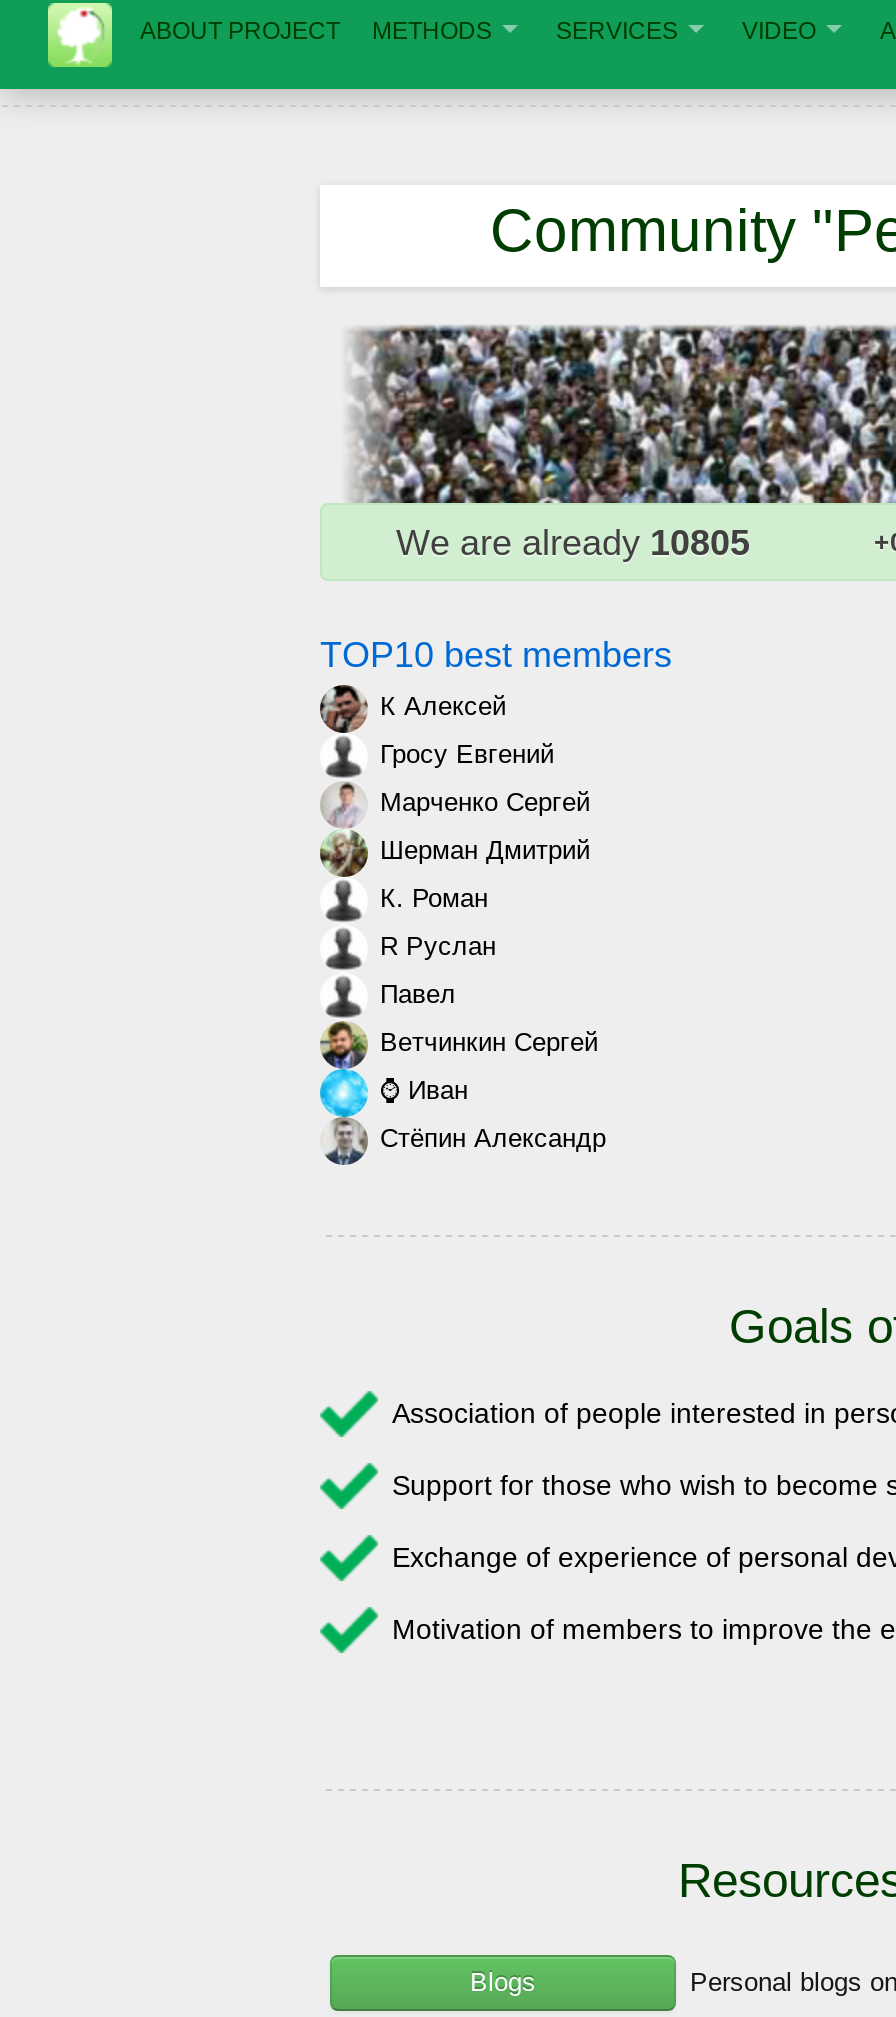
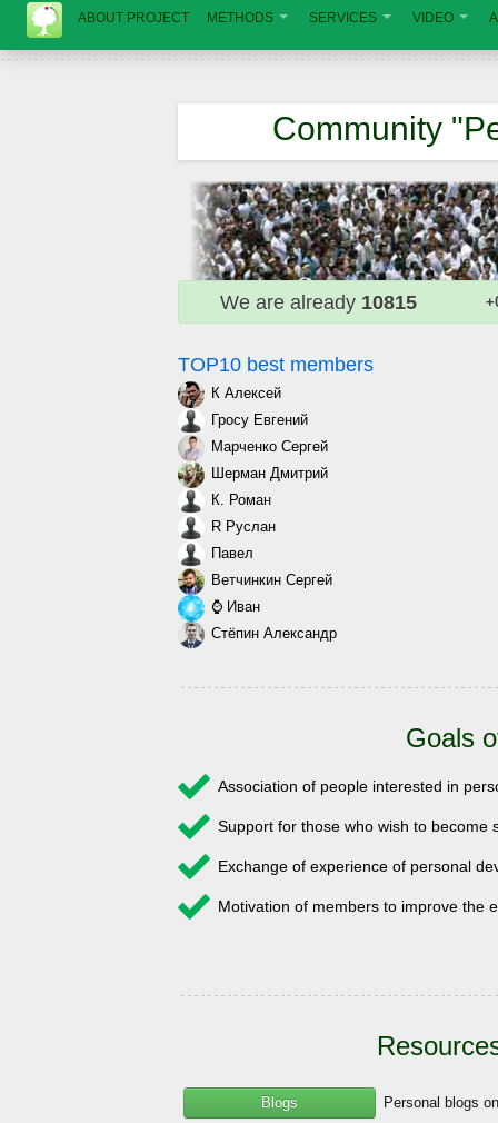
[396,523,750,563] We are already 10805 -> [220,291,417,314] We are already 10815

